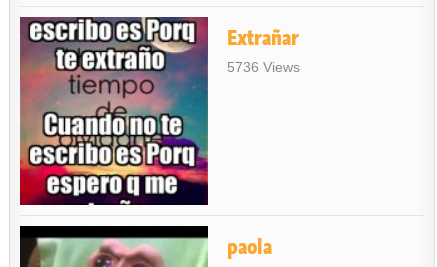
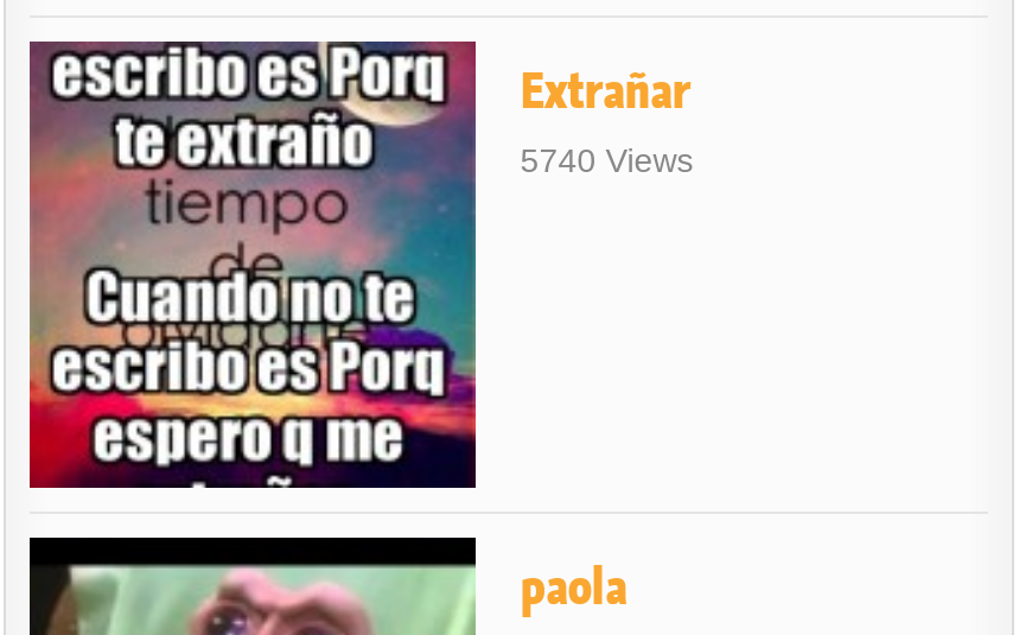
[227,59,300,75] 5736 Views -> [520,141,693,179] 5740 Views

